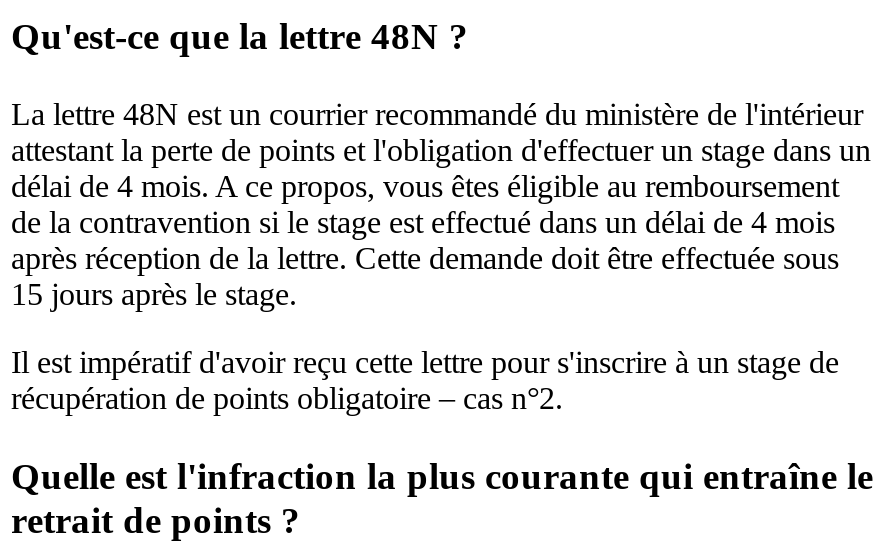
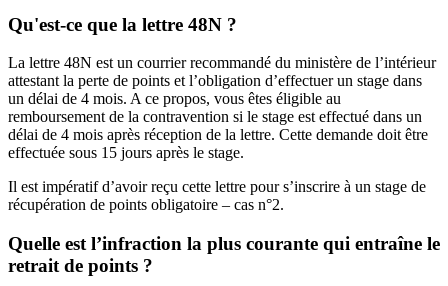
[11,97,871,311] La lettre 48N est un courrier recommandé du ministère de l'intérieur | attestant la perte de points et l'obligation d'effectuer un stage dans un | délai de 4 mois. A ce propos, vous êtes éligible au remboursement | de la contravention si le stage est effectué dans un délai de 4 mois | après réception de la lettre. Cette demande doit être effectuée sous | 15 jours après le stage. -> [8,54,436,161] La lettre 48N est un courrier recommandé du ministère de l’intérieur | attestant la perte de points et l’obligation d’effectuer un stage dans | un délai de 4 mois. A ce propos, vous êtes éligible au | remboursement de la contravention si le stage est effectué dans un | délai de 4 mois après réception de la lettre. Cette demande doit être | effectuée sous 15 jours après le stage.
[11,345,839,379] Il est impératif d'avoir reçu cette lettre pour s'inscrire à un stage de -> [8,178,426,195] Il est impératif d’avoir reçu cette lettre pour s’inscrire à un stage de
[11,454,873,496] Quelle est l'infraction la plus courante qui entraîne le -> [8,233,440,254] Quelle est l’infraction la plus courante qui entraîne le

